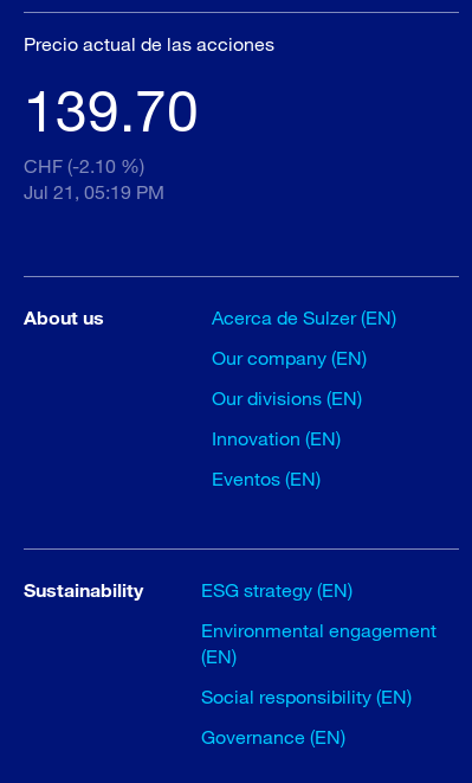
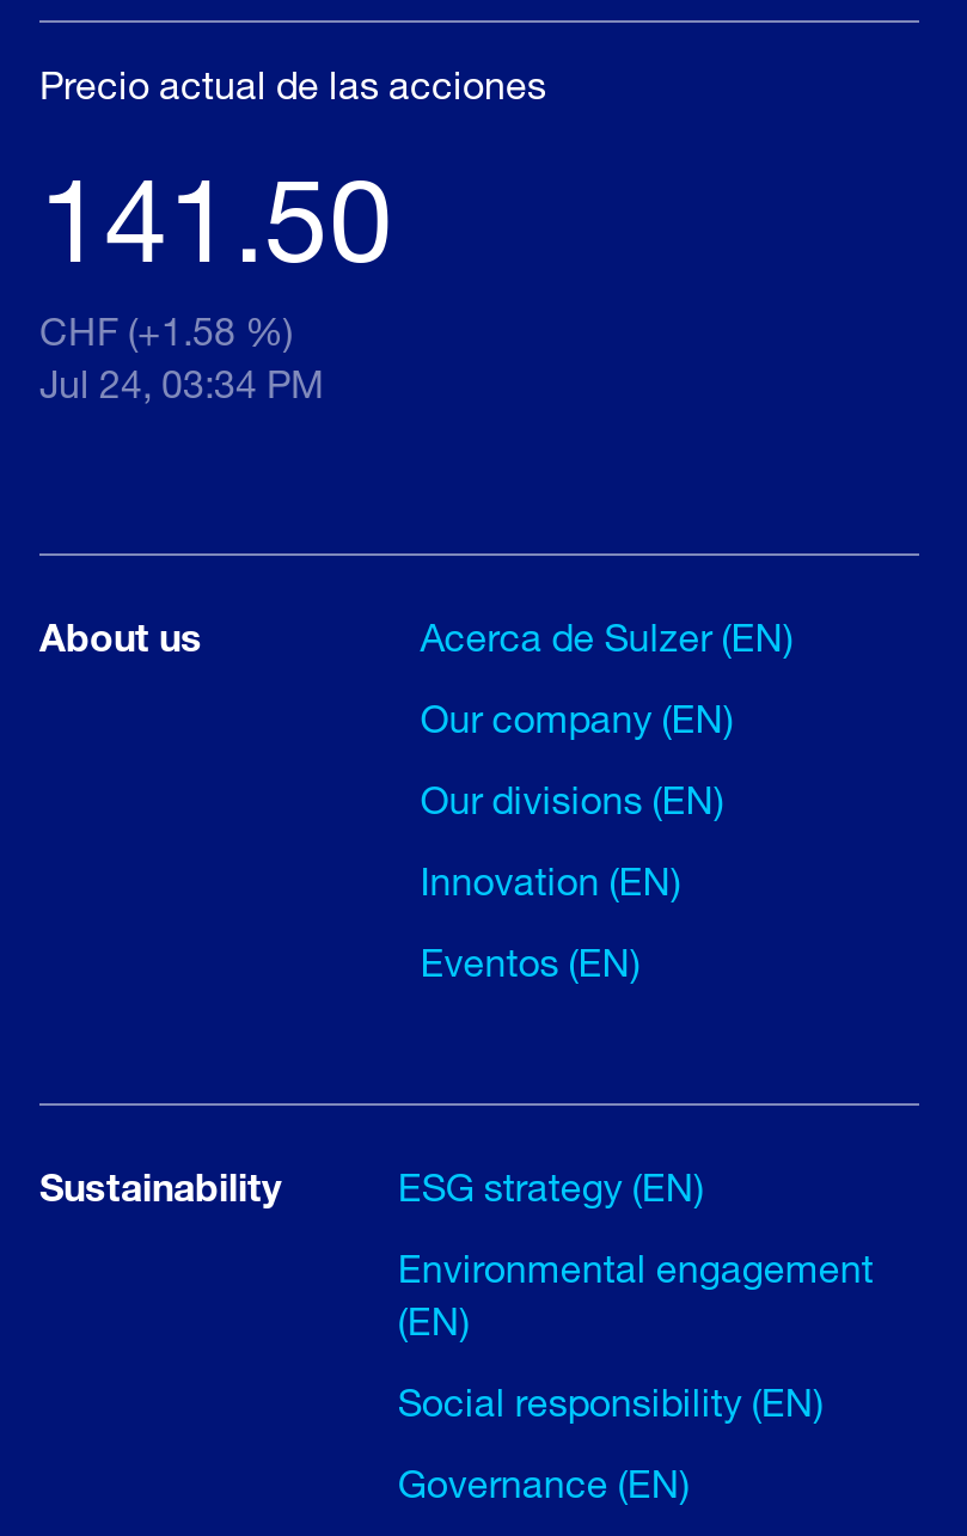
[24,75,199,143] 139.70 -> [39,147,393,286] 141.50
[24,154,144,177] CHF (-2.10 %) -> [39,307,293,353] CHF (+1.58 %)
[24,180,164,203] Jul 21, 05:19 PM -> [39,360,324,405] Jul 24, 03:34 PM

